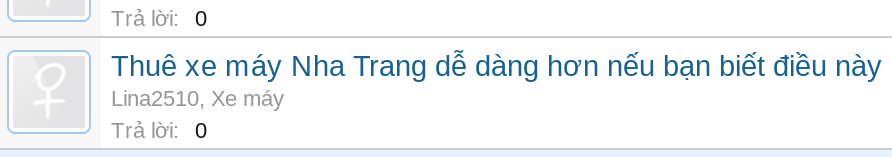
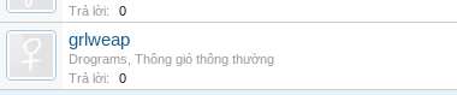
[111,50,883,110] Thuê xe máy Nha Trang dễ dàng hơn nếu bạn biết điều này | Lina2510, Xe máy -> [69,30,274,66] grlweap | Drograms, Thông gió thông thường

